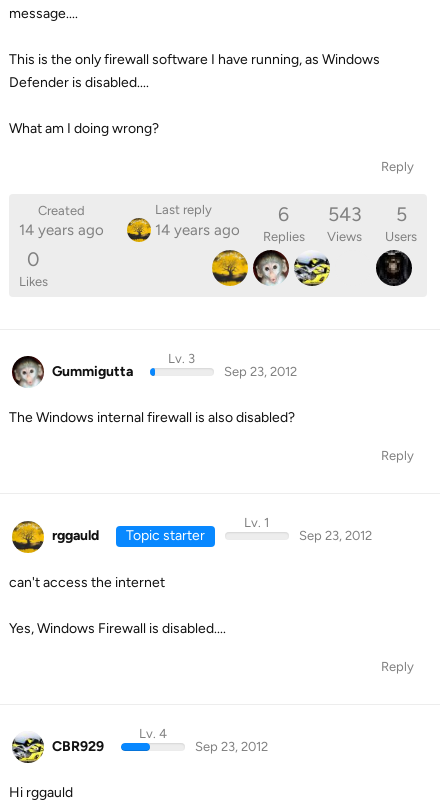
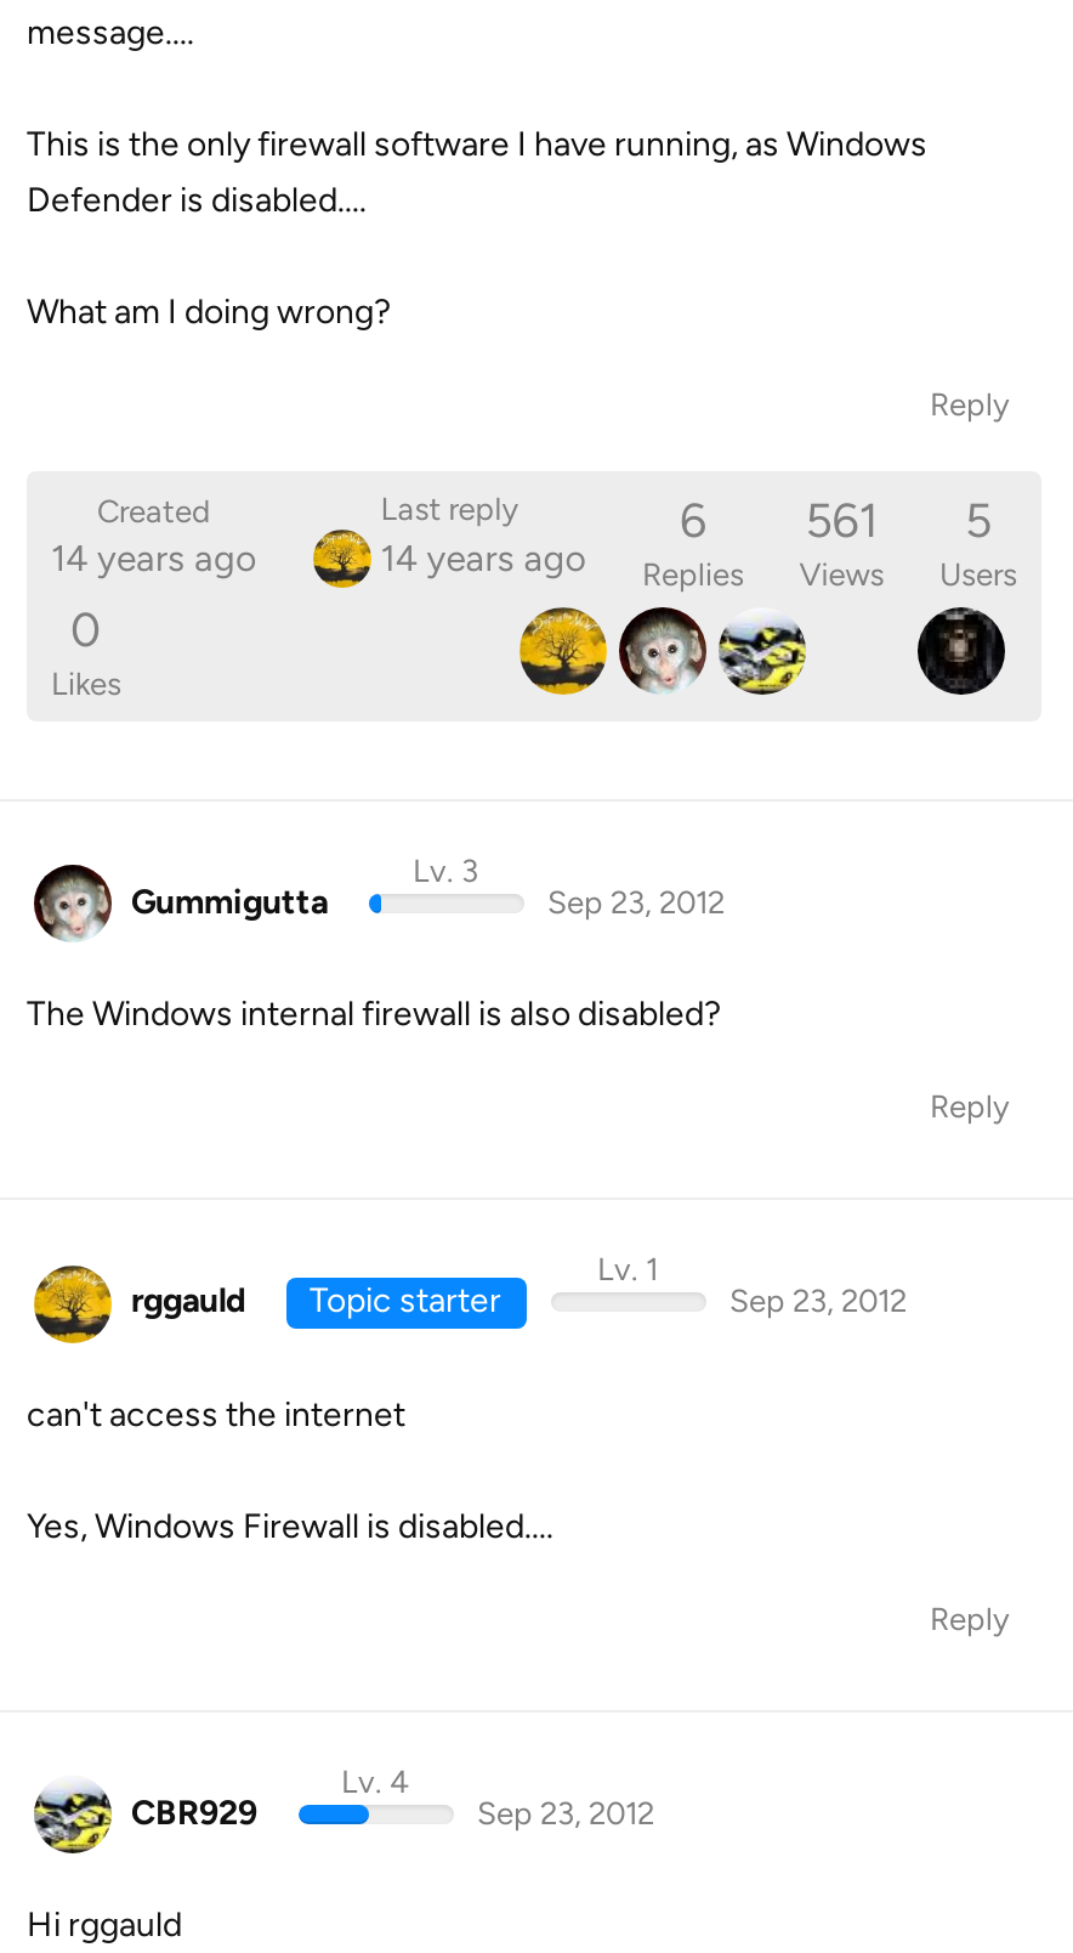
[278,201,406,225] 6 543 5 -> [680,489,992,548] 6 561 5

